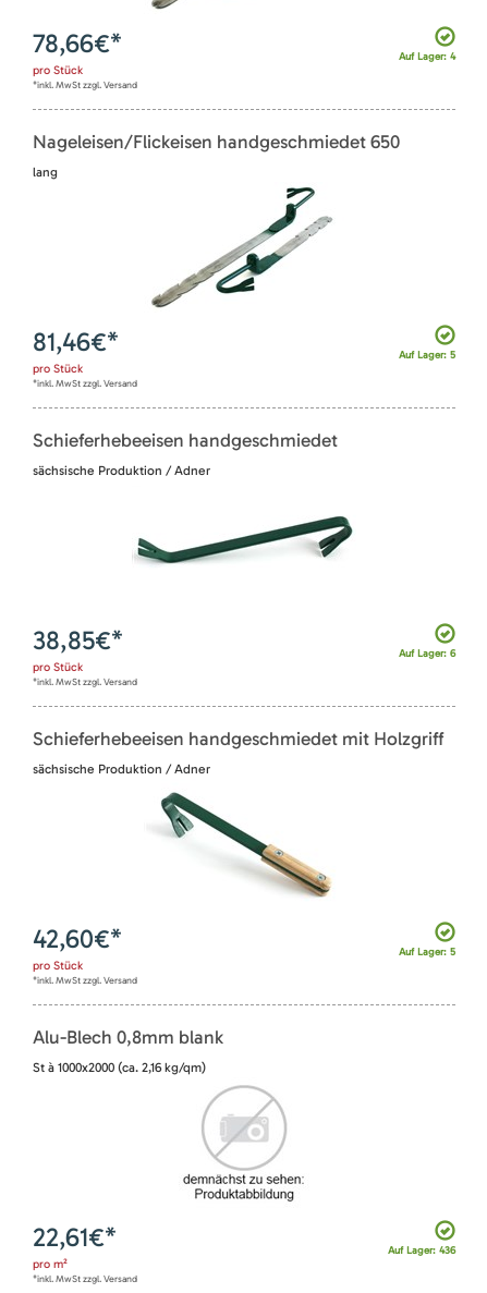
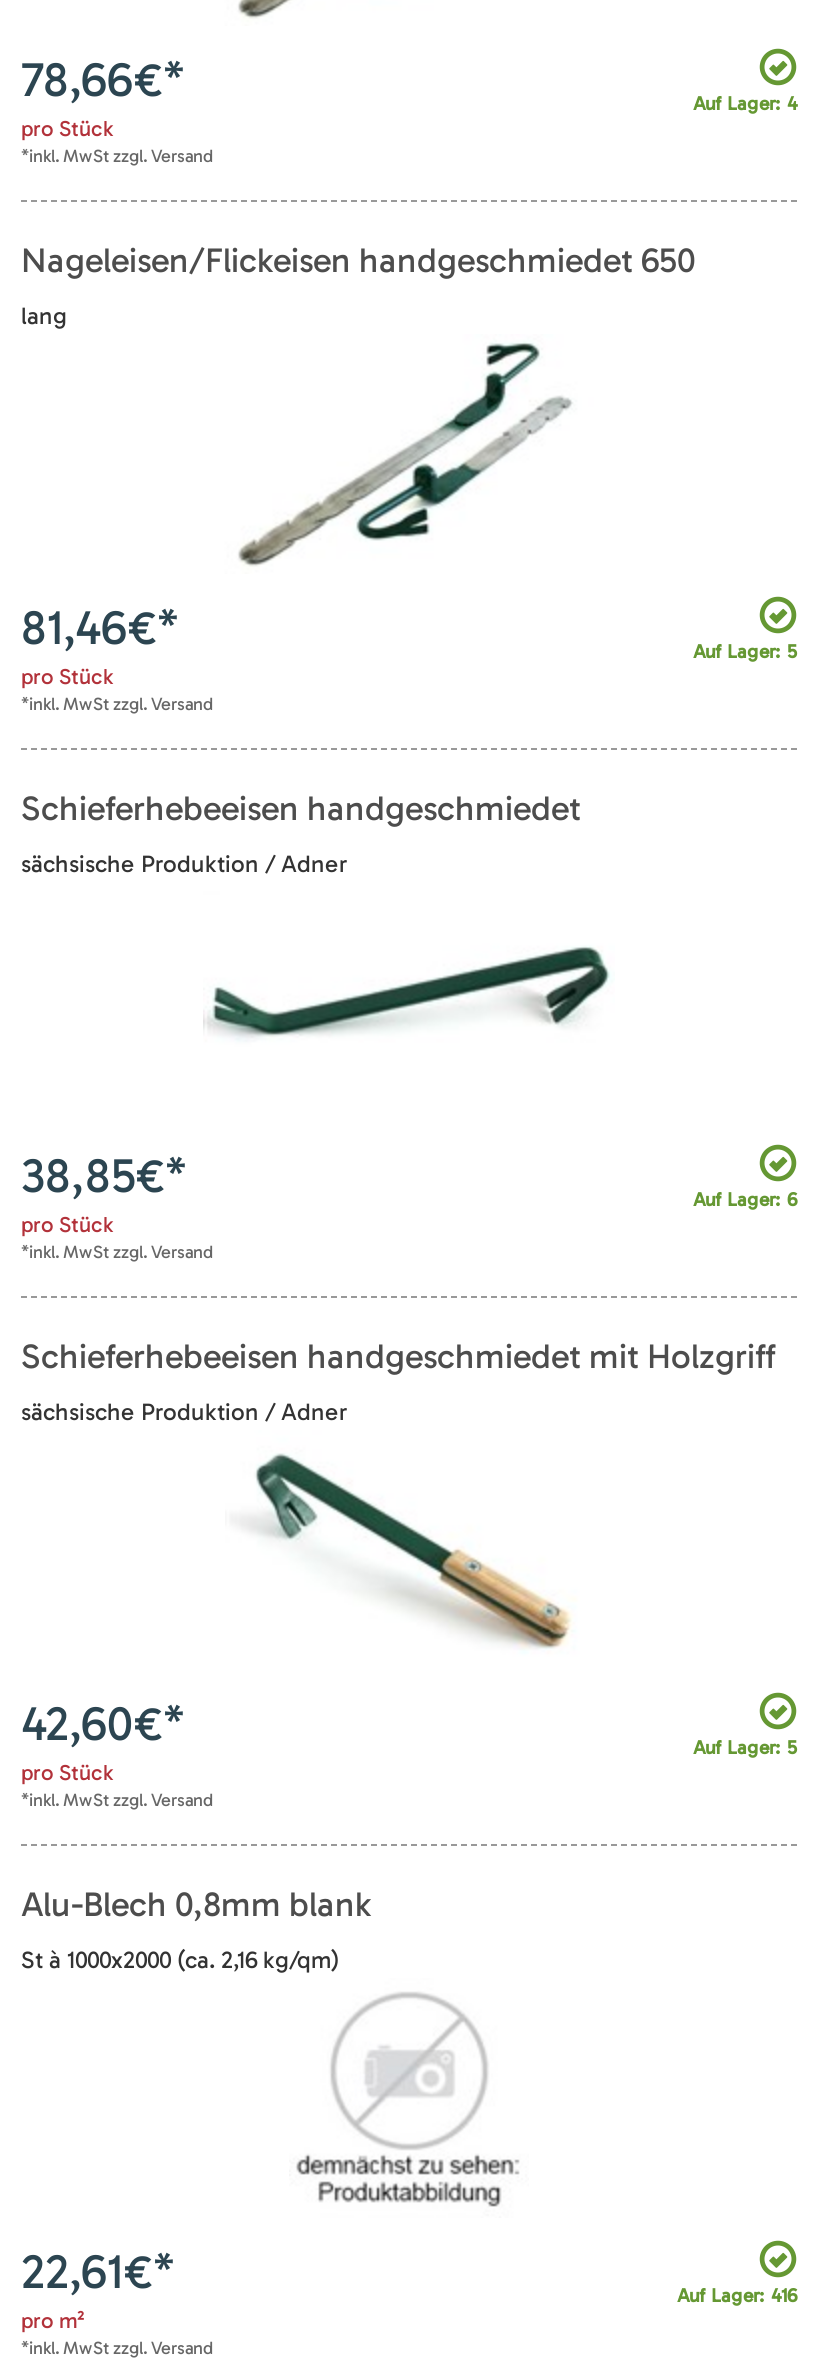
[388,1244,455,1256] Auf Lager: 436 -> [677,2283,797,2305] Auf Lager: 416

